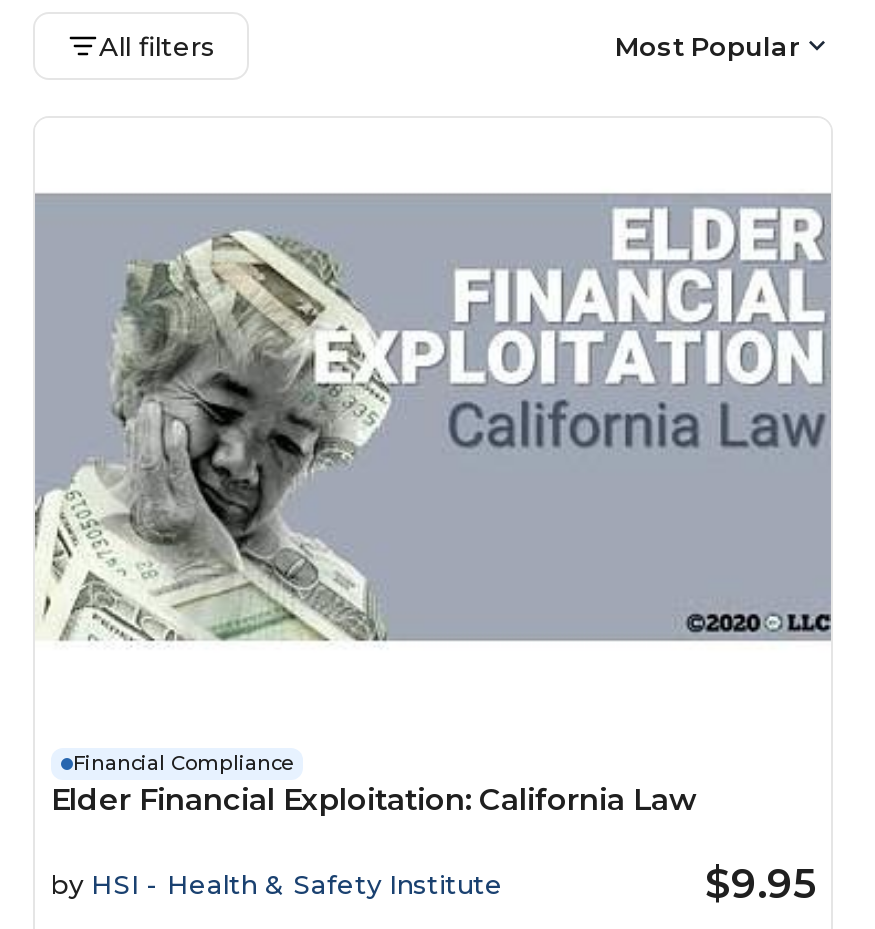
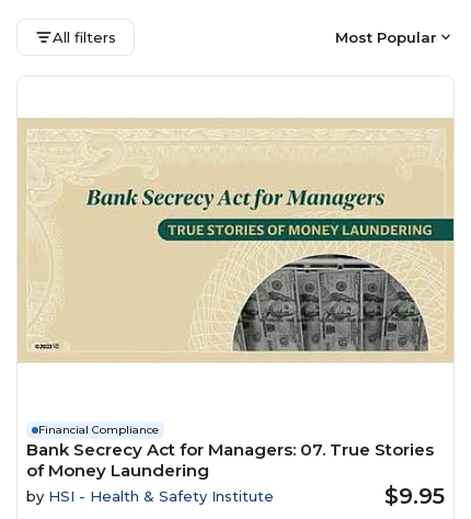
[33,192,833,642] [image] -> [18,119,453,364] [image]
[51,779,697,817] Elder Financial Exploitation: California Law -> [26,439,434,480] Bank Secrecy Act for Managers: 07. True Stories | of Money Laundering

